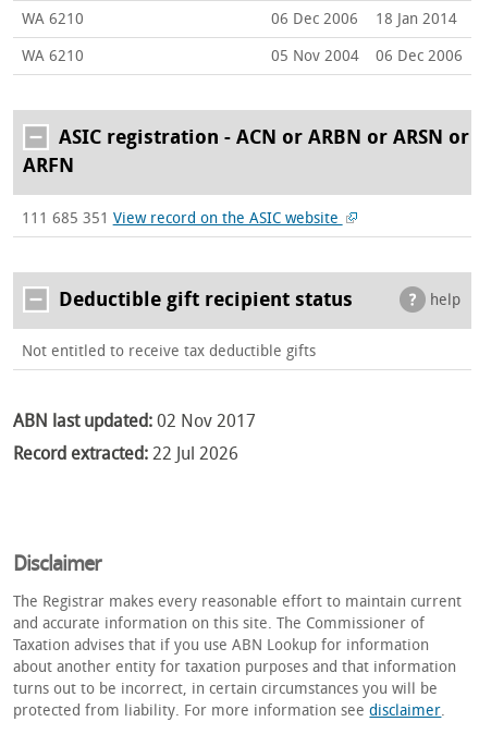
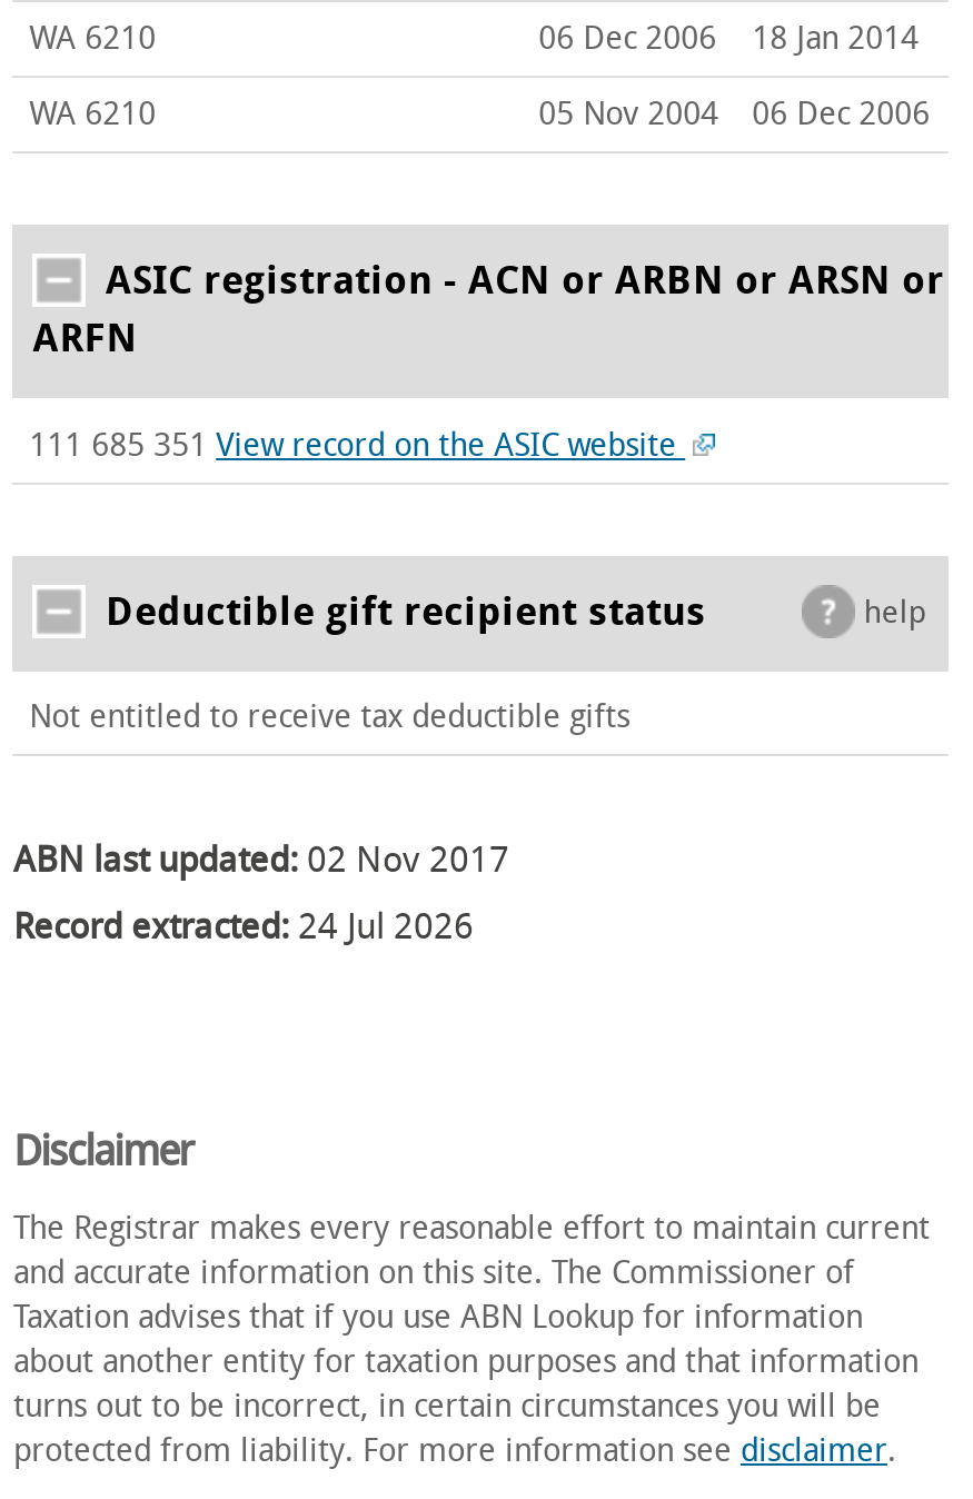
[13,444,239,464] Record extracted: 22 Jul 2026 -> [13,906,473,948] Record extracted: 24 Jul 2026

